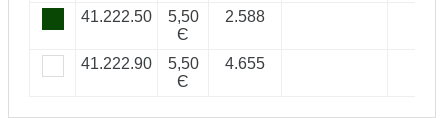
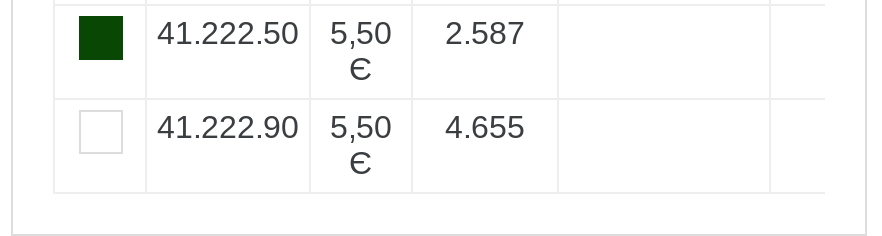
[81,8,265,25] 41.222.50 5,50 2.588 -> [157,16,525,50] 41.222.50 5,50 2.587

